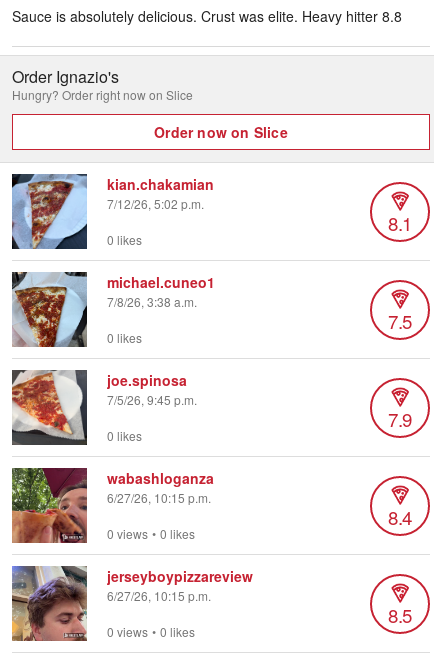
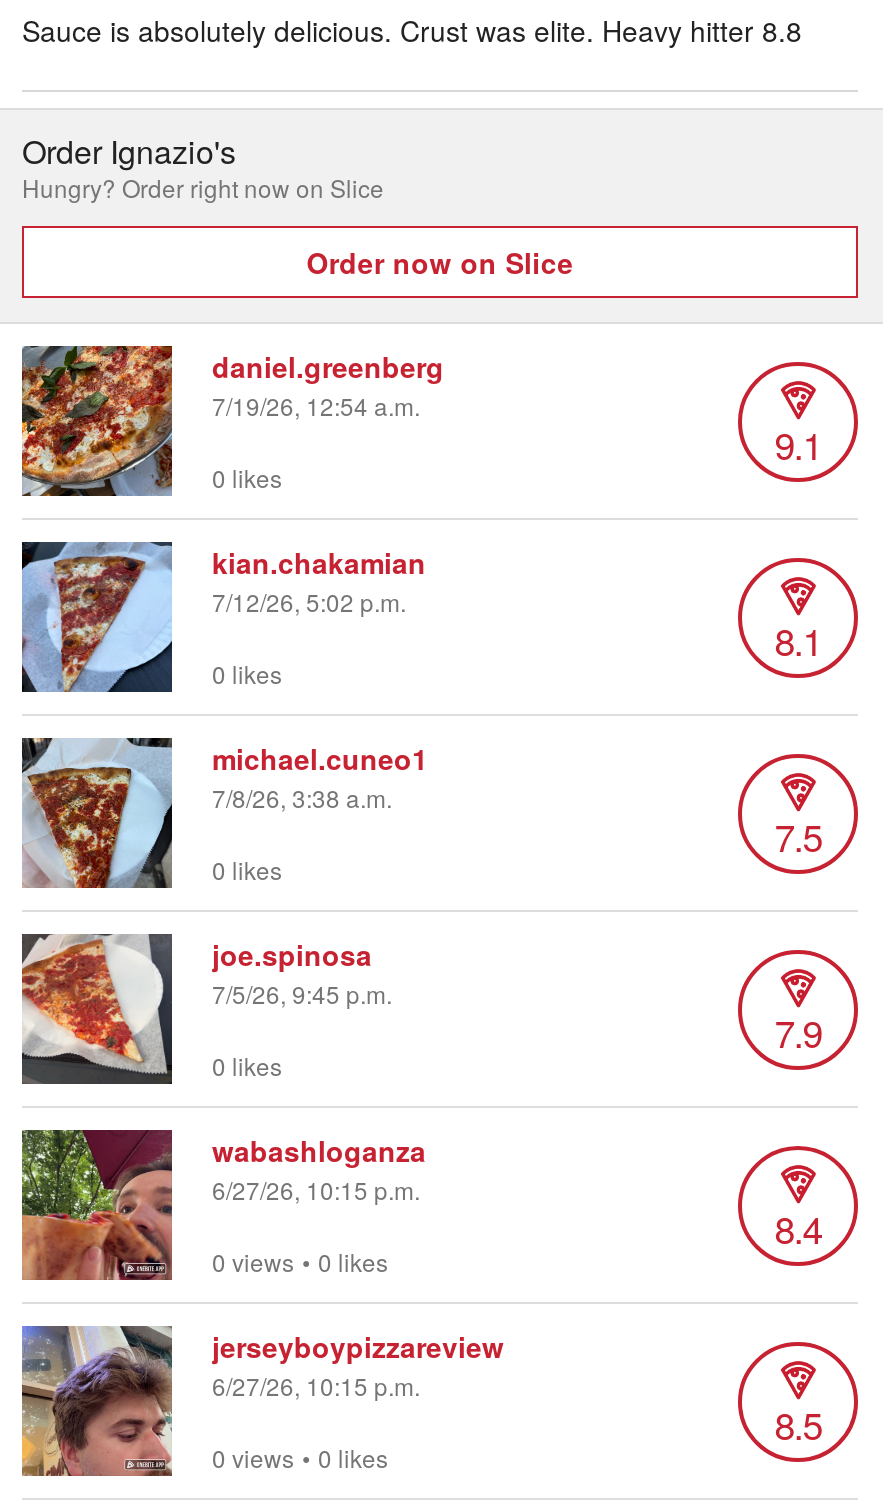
none -> [20,344,822,498] [image] | daniel.greenberg | 7/19/26, 12:54 a.m. | 9.1 | 0 likes

